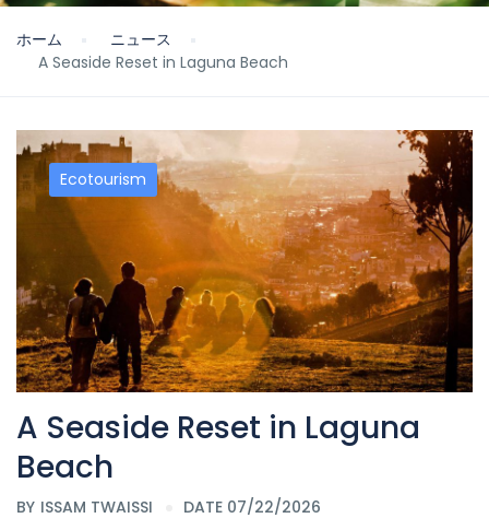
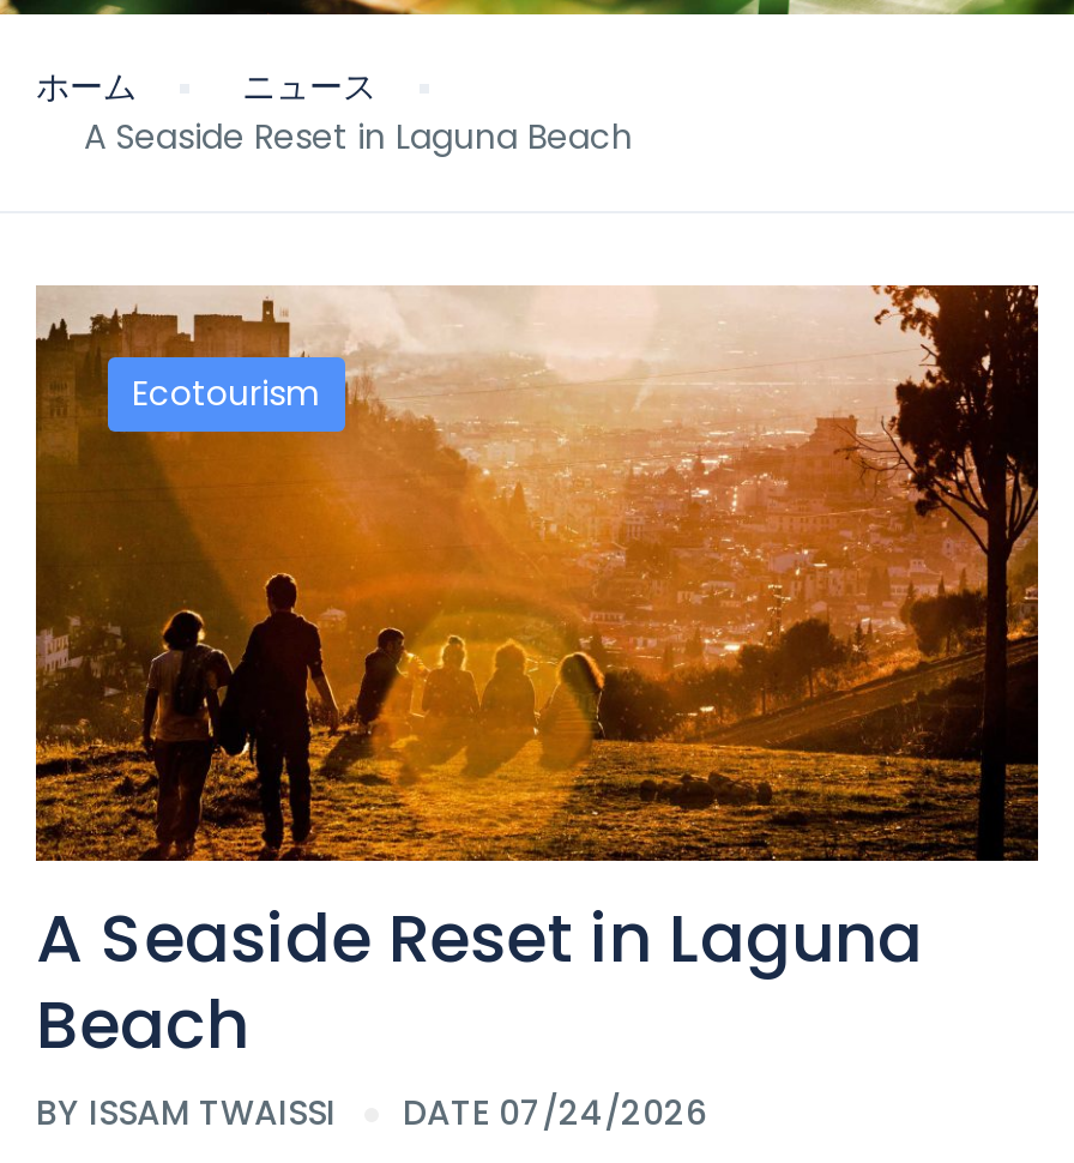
[16,496,321,518] BY ISSAM TWAISSI DATE 07/22/2026 -> [36,1089,707,1137] BY ISSAM TWAISSI DATE 07/24/2026

